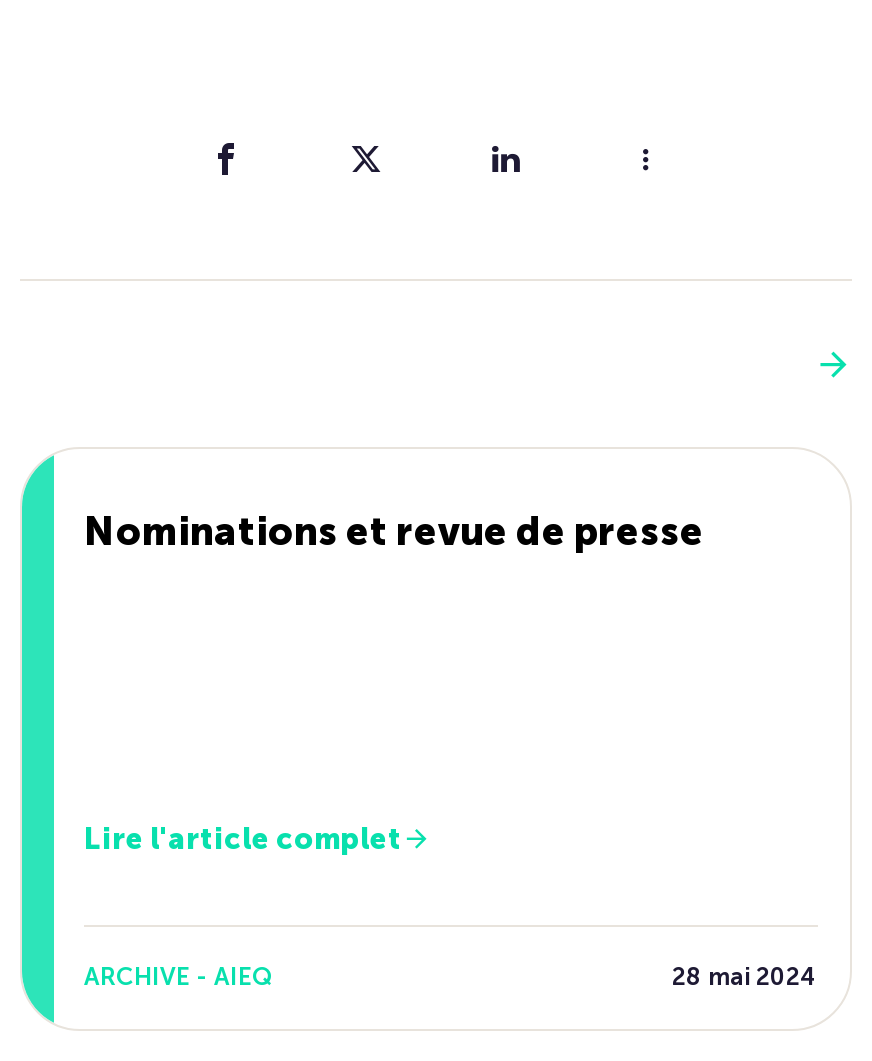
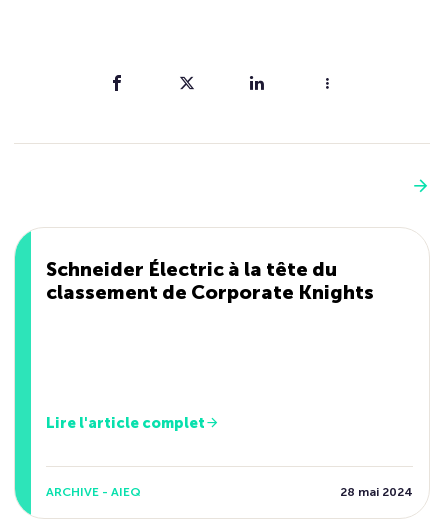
[84,509,704,555] Nominations et revue de presse -> [46,258,374,304] Schneider Électric à la tête du | classement de Corporate Knights

